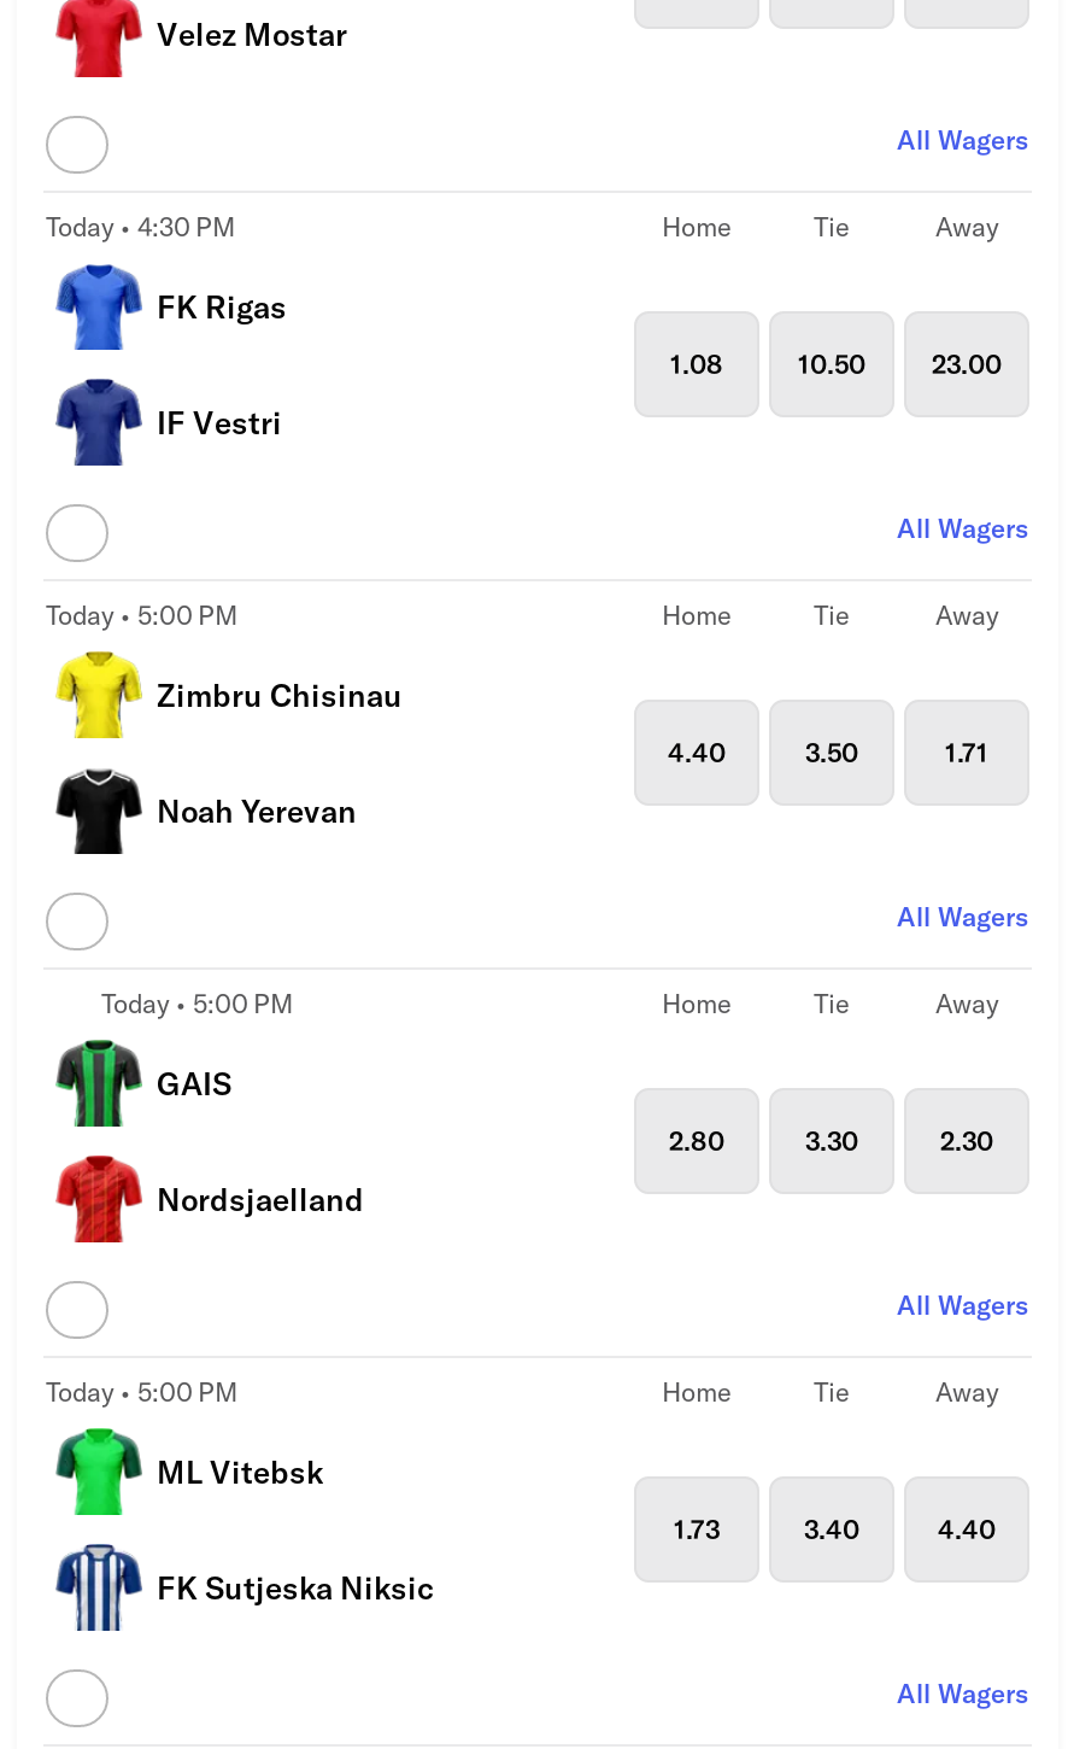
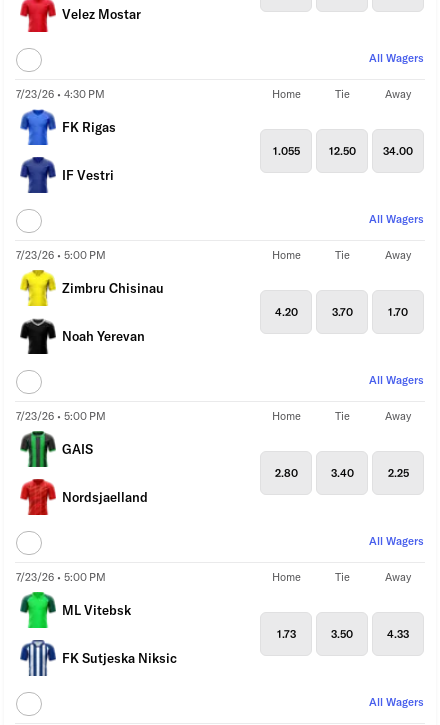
[46,210,236,244] Today • 4:30 PM -> [16,87,105,101] 7/23/26 • 4:30 PM
[670,346,723,380] 1.08 -> [272,143,299,157] 1.055
[798,346,865,380] 10.50 -> [328,143,355,157] 12.50
[932,346,1002,380] 23.00 -> [383,143,413,157] 34.00
[46,598,239,632] Today • 5:00 PM -> [16,248,106,262] 7/23/26 • 5:00 PM
[668,735,726,768] 4.40 -> [274,304,297,318] 4.20
[805,735,858,768] 3.50 -> [331,304,352,318] 3.70
[945,735,988,768] 1.71 -> [388,304,408,318] 1.70
[101,987,294,1020] Today • 5:00 PM -> [16,409,106,423] 7/23/26 • 5:00 PM
[805,1123,858,1157] 3.30 -> [330,465,353,479] 3.40
[940,1123,993,1157] 2.30 -> [387,465,408,479] 2.25
[46,1375,239,1409] Today • 5:00 PM -> [16,570,106,584] 7/23/26 • 5:00 PM
[804,1511,859,1545] 3.40 -> [331,626,353,640] 3.50
[938,1511,996,1545] 4.40 -> [387,626,409,640] 4.33

